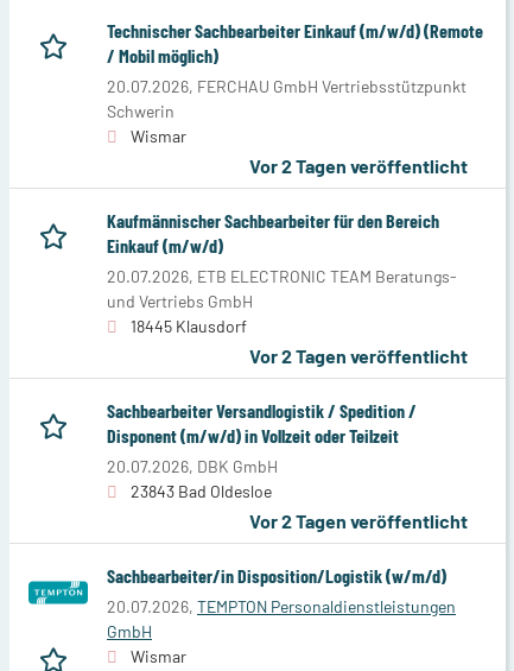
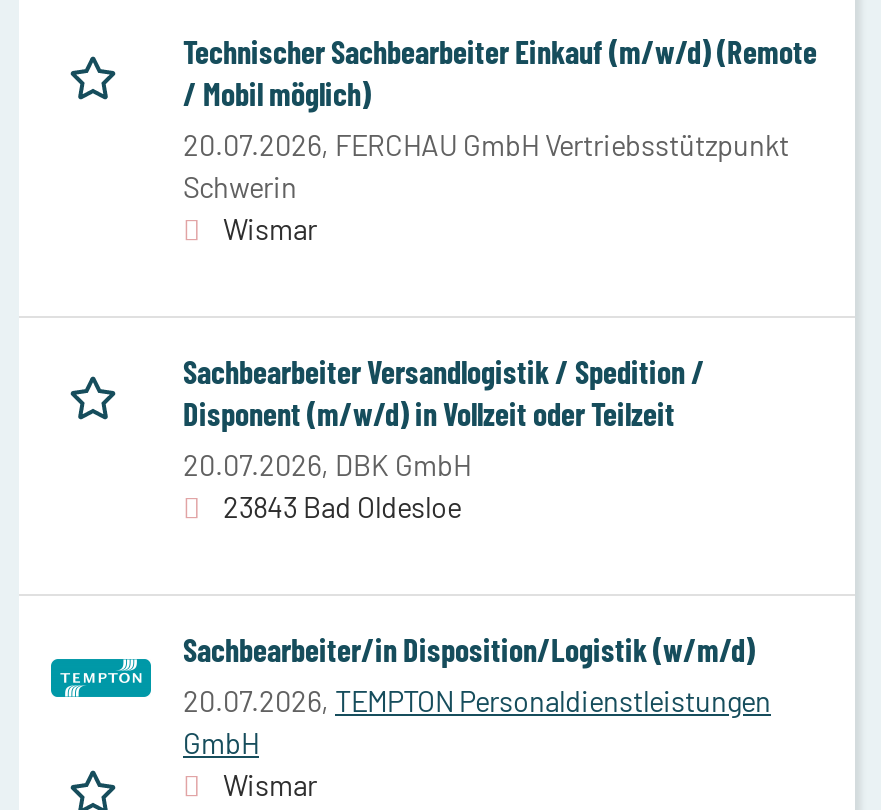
[107,154,468,367] Vor 2 Tagen veröffentlicht | Kaufmännischer Sachbearbeiter für den Bereich | Einkauf (m/w/d) | 20.07.2026, ETB ELECTRONIC TEAM Beratungs- | und Vertriebs GmbH | 18445 Klausdorf | Vor 2 Tagen veröffentlicht -> none
[249,509,468,532] Vor 2 Tagen veröffentlicht -> none

